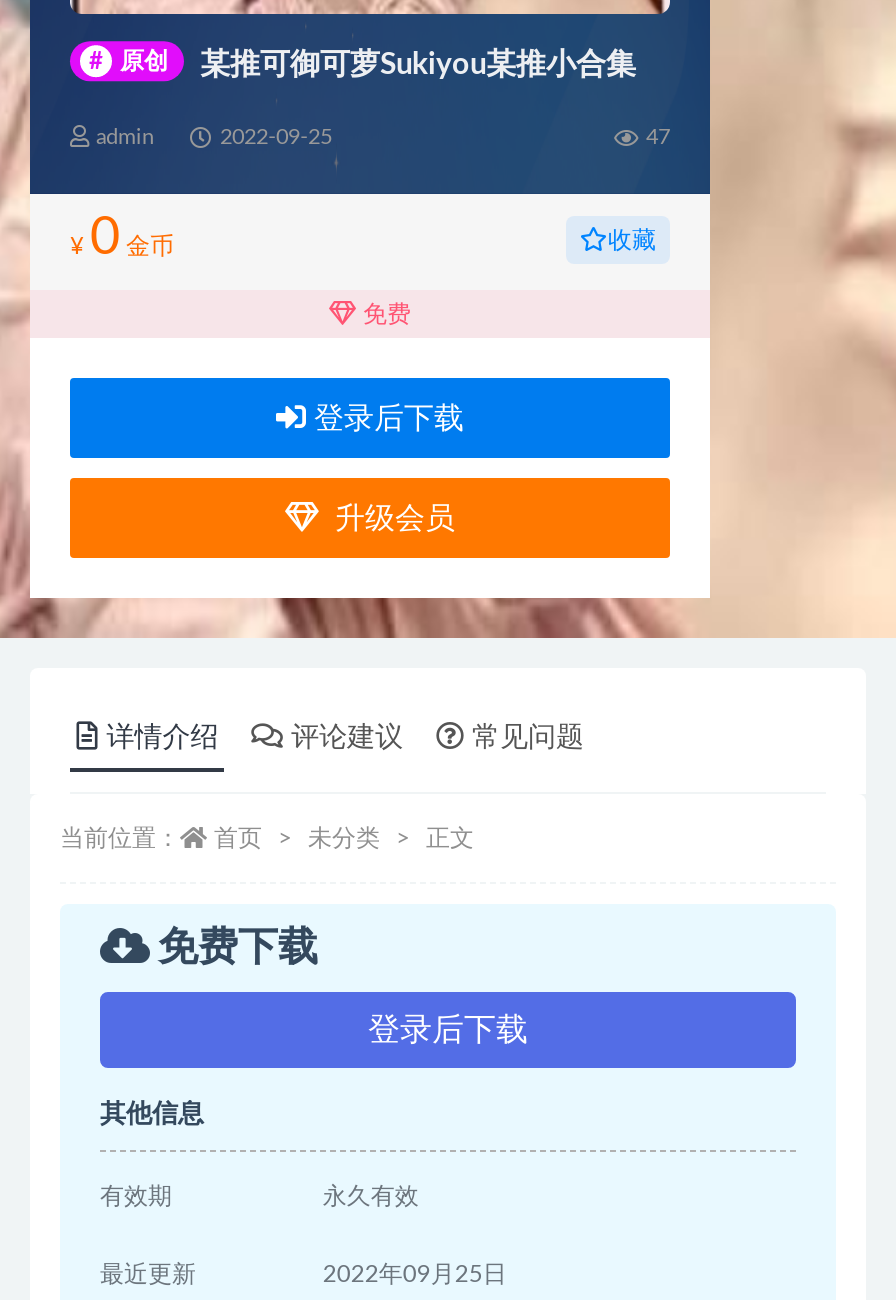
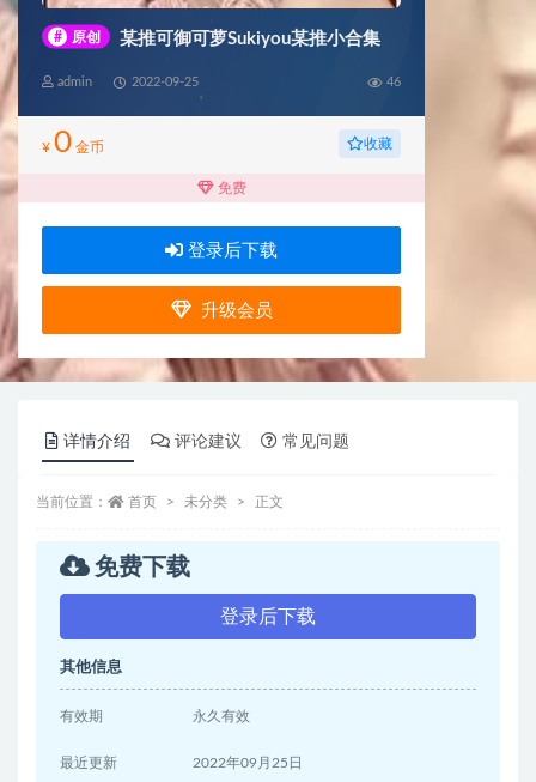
[646,126,670,148] 47 -> [386,75,401,89] 46

